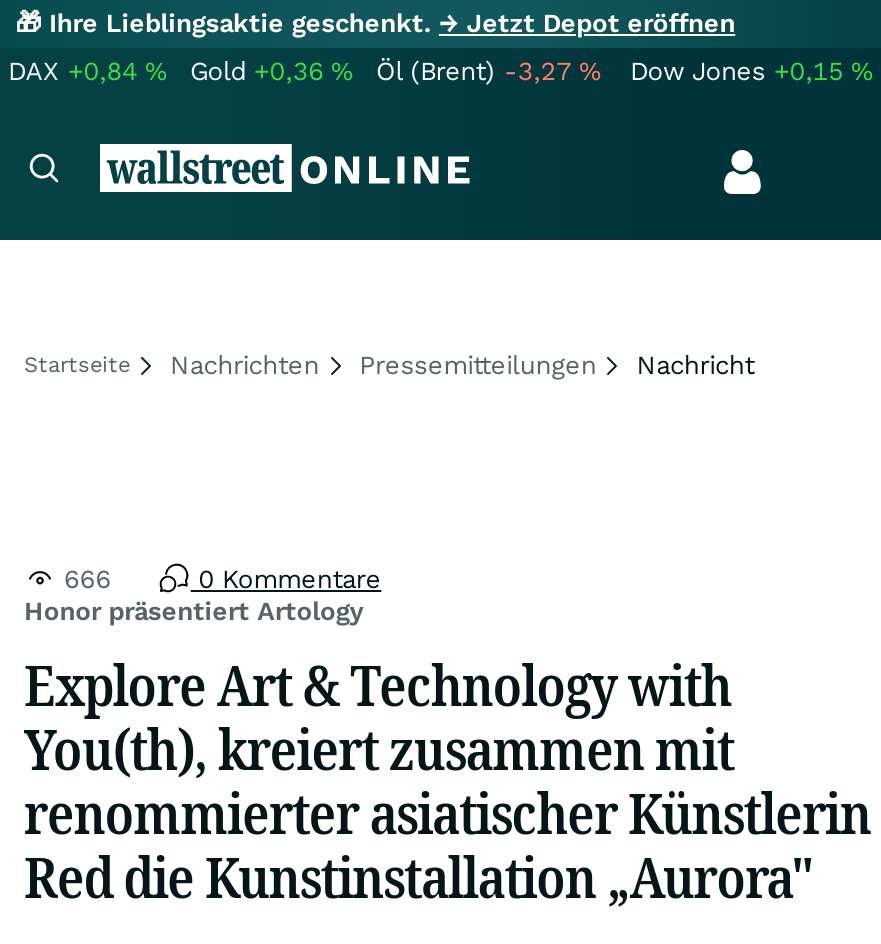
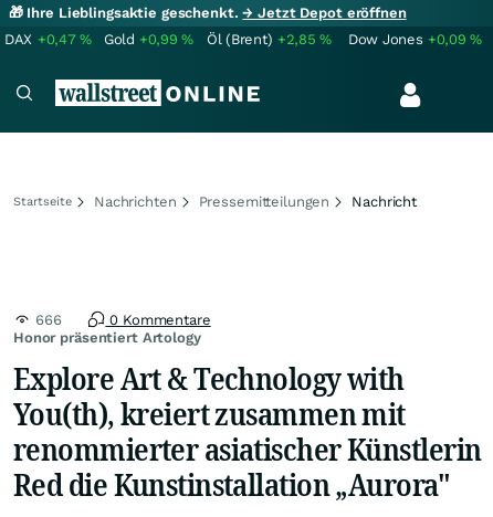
[8,56,166,86] DAX +0,84% -> [4,31,92,48] DAX +0,47%
[190,56,352,86] Gold +0,36% -> [104,31,194,48] Gold +0,99%
[376,56,600,86] Öl (Brent) -3,27% -> [207,31,332,48] Öl (Brent) +2,85%
[630,56,872,86] Dow Jones +0,15% -> [348,31,482,48] Dow Jones +0,09%

